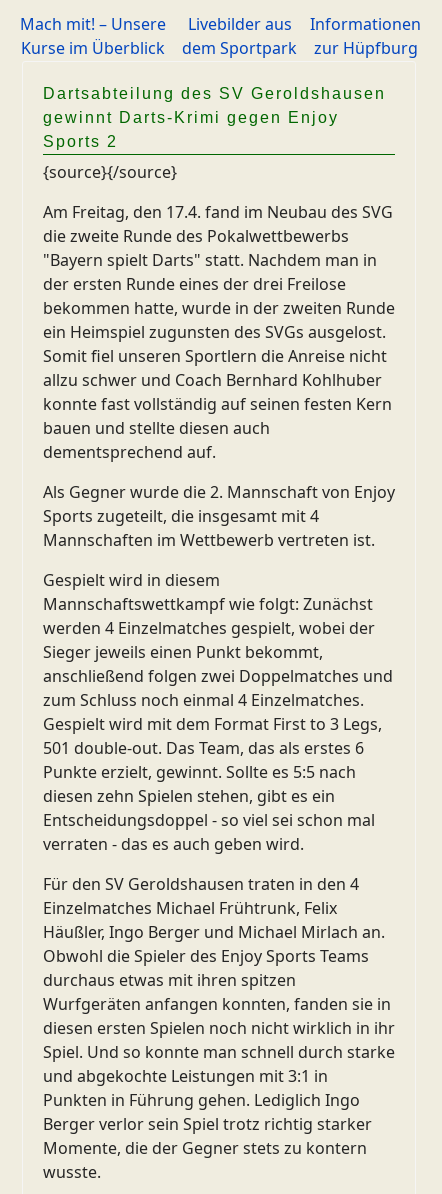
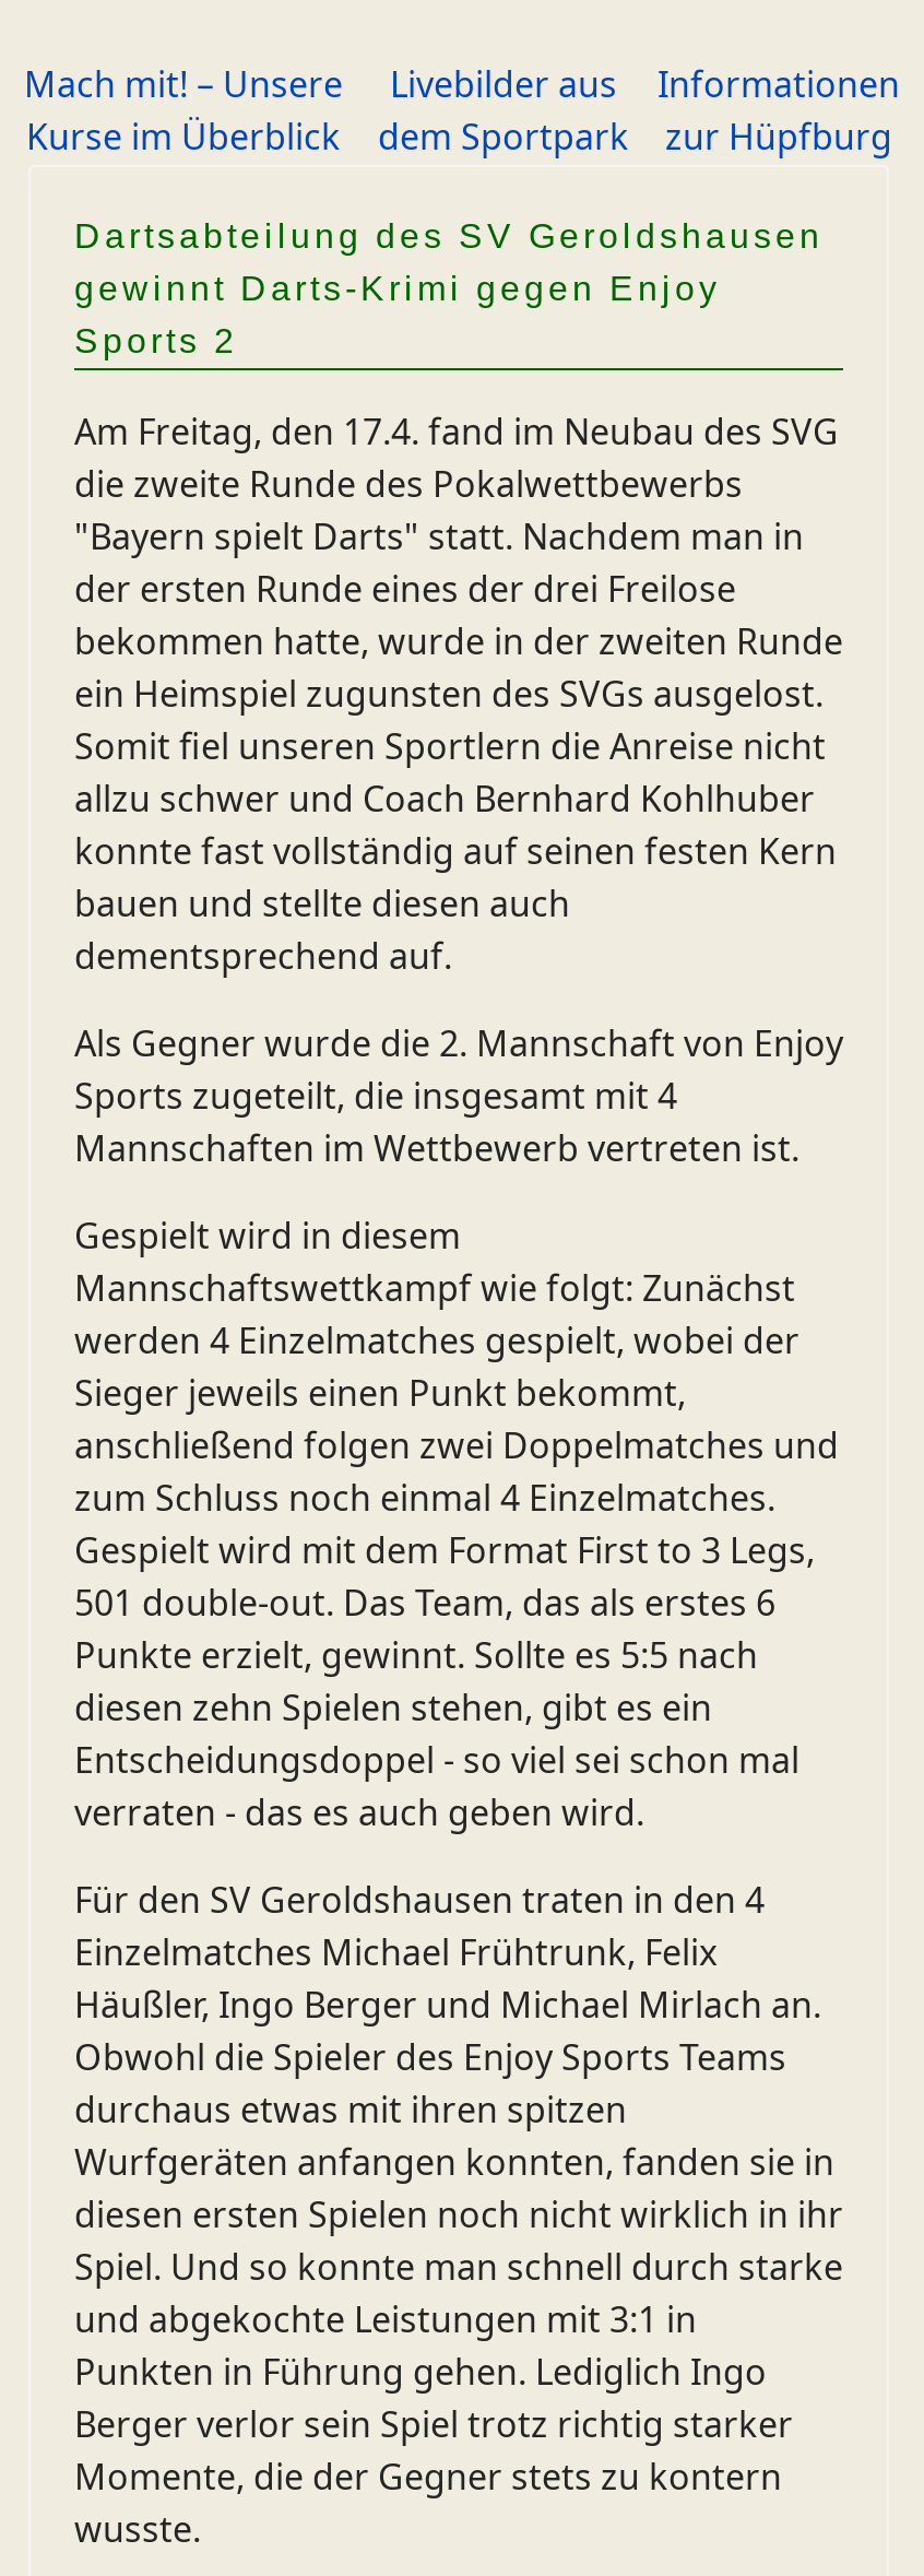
[43,161,177,183] {source}{/source} -> none

